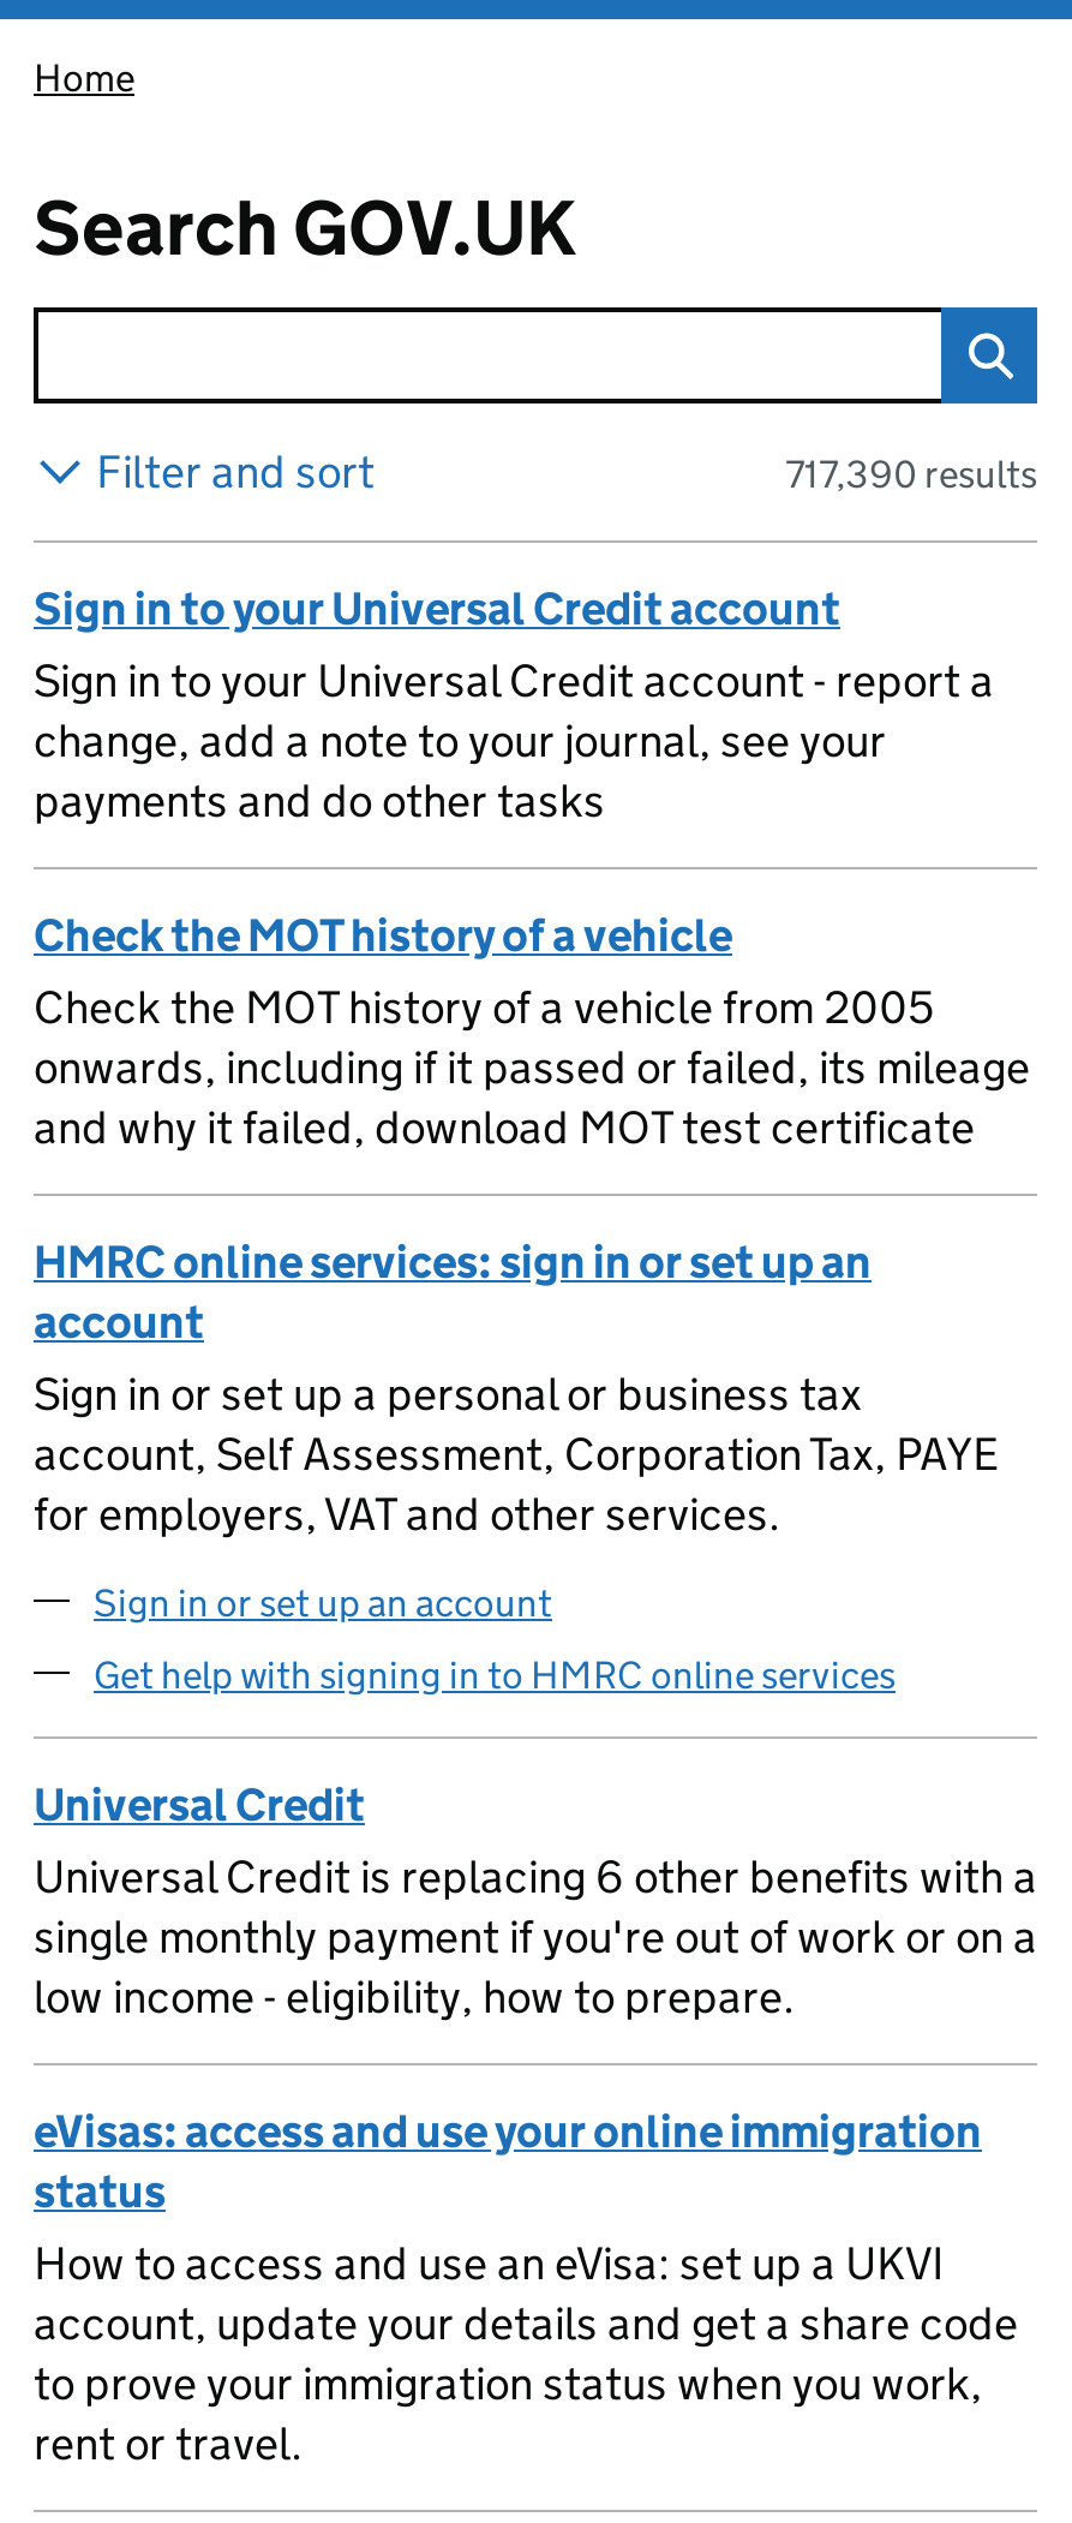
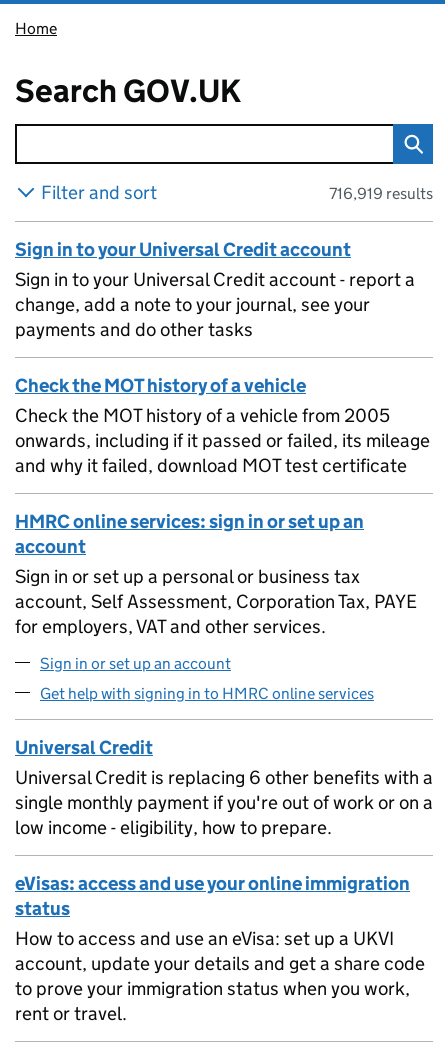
[785,452,1037,497] 717,390 results -> [329,184,433,203] 716,919 results

